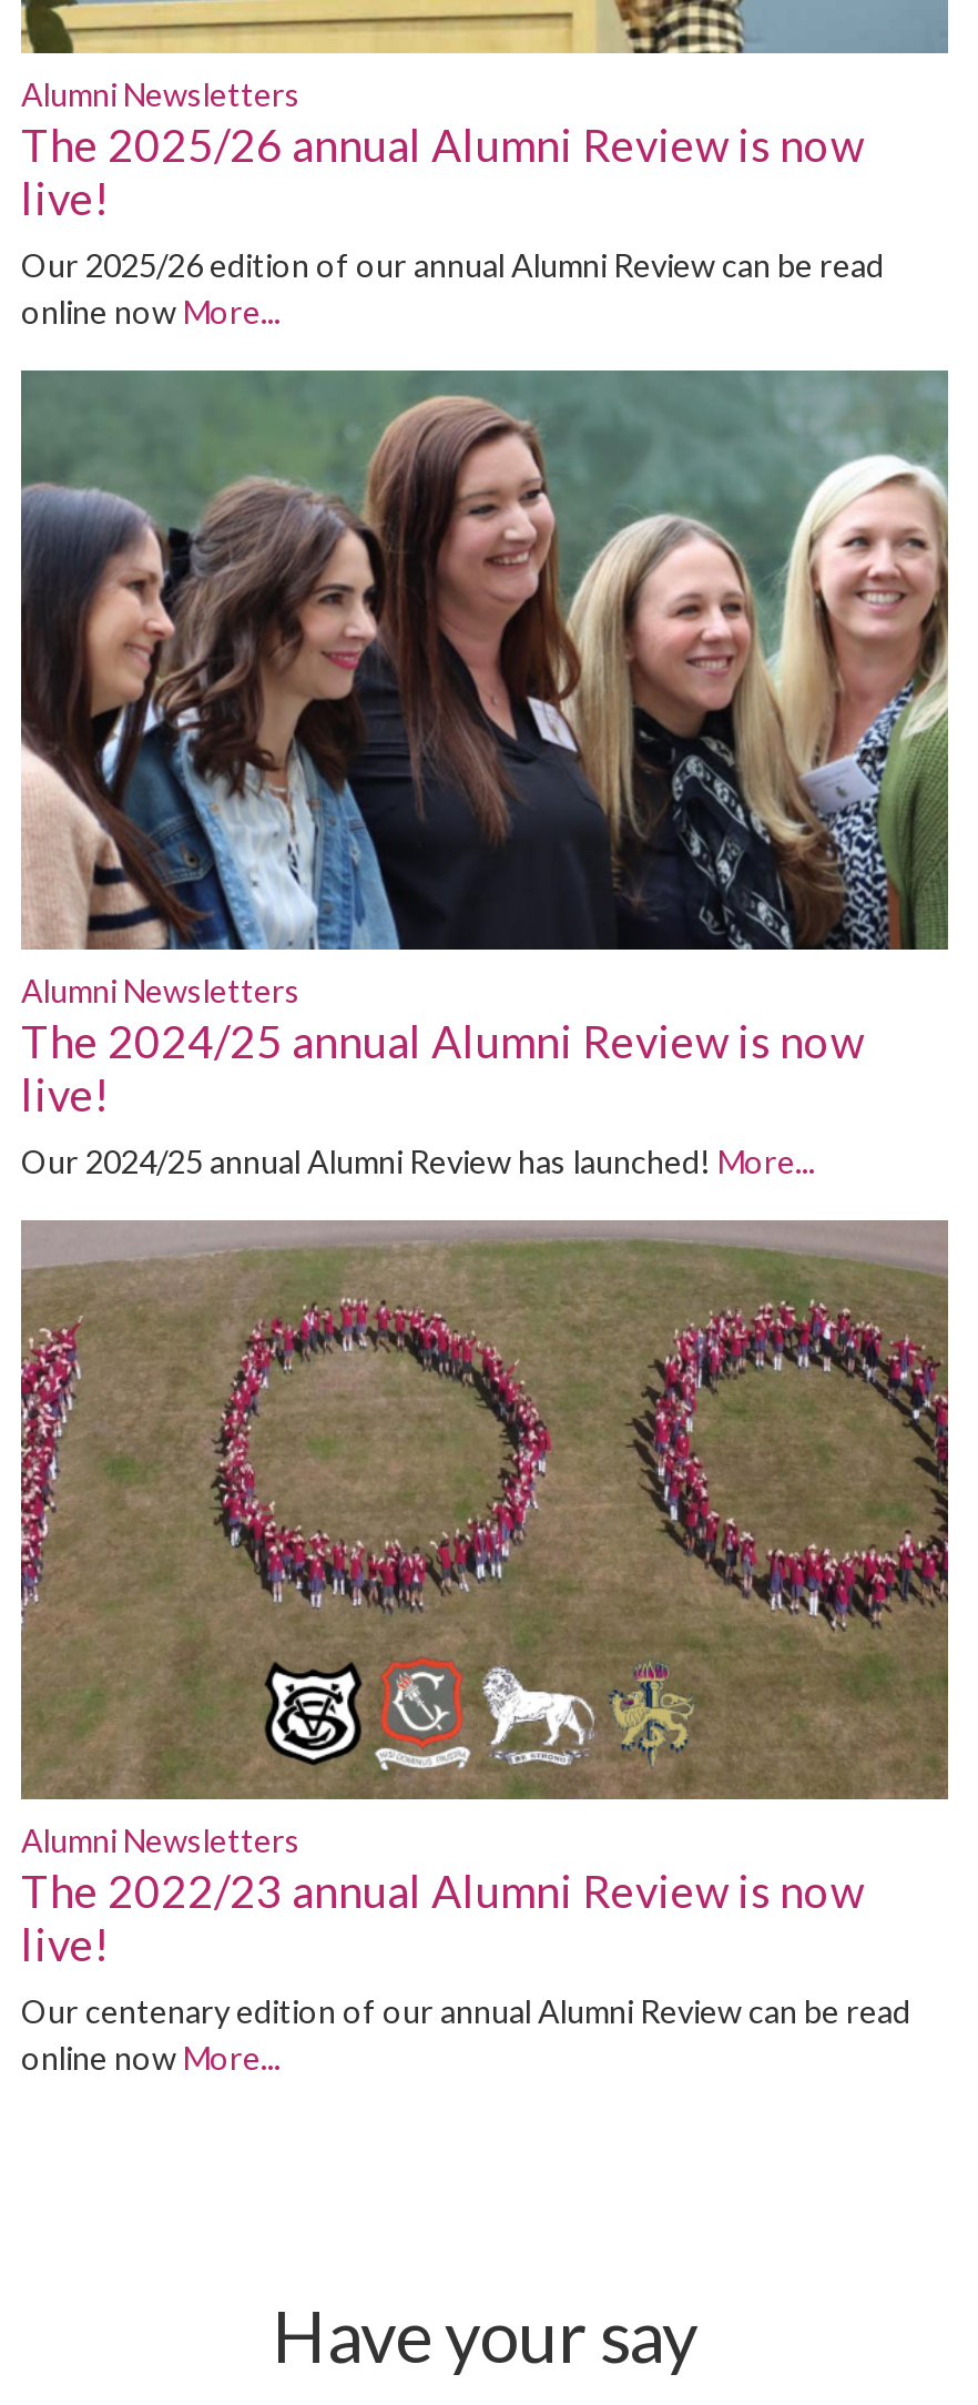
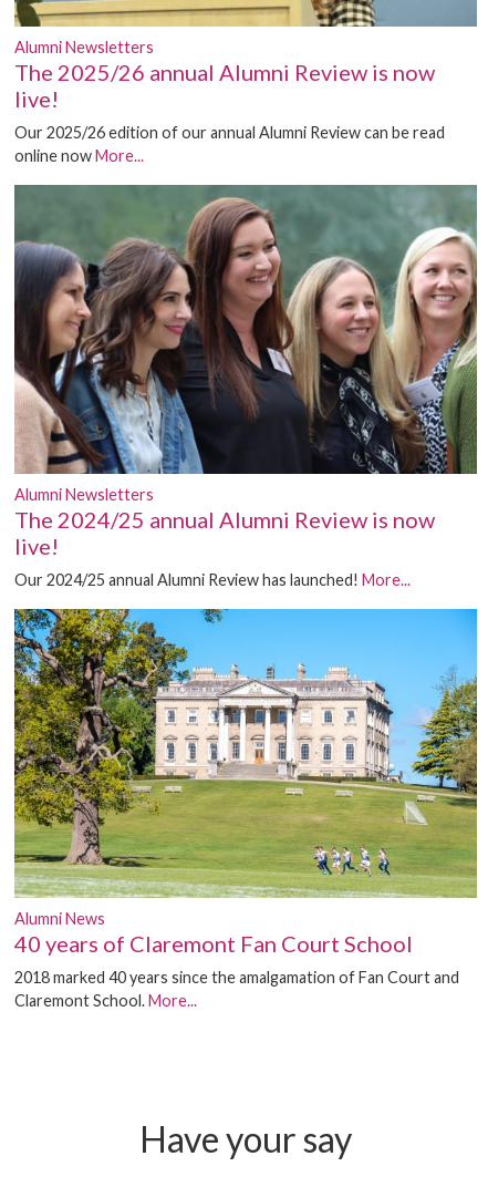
[19,1218,950,2077] [image] | Alumni Newsletters | The 2022/23 annual Alumni Review is now | live! | Our centenary edition of our annual Alumni Review can be read | online now More... -> [13,608,478,1010] [image] | Alumni News | 40 years of Claremont Fan Court School | 2018 marked 40 years since the amalgamation of Fan Court and | Claremont School. More...

